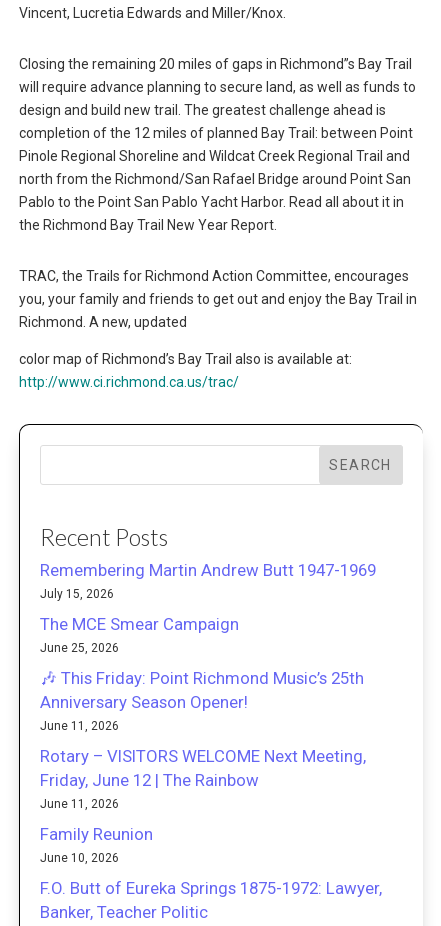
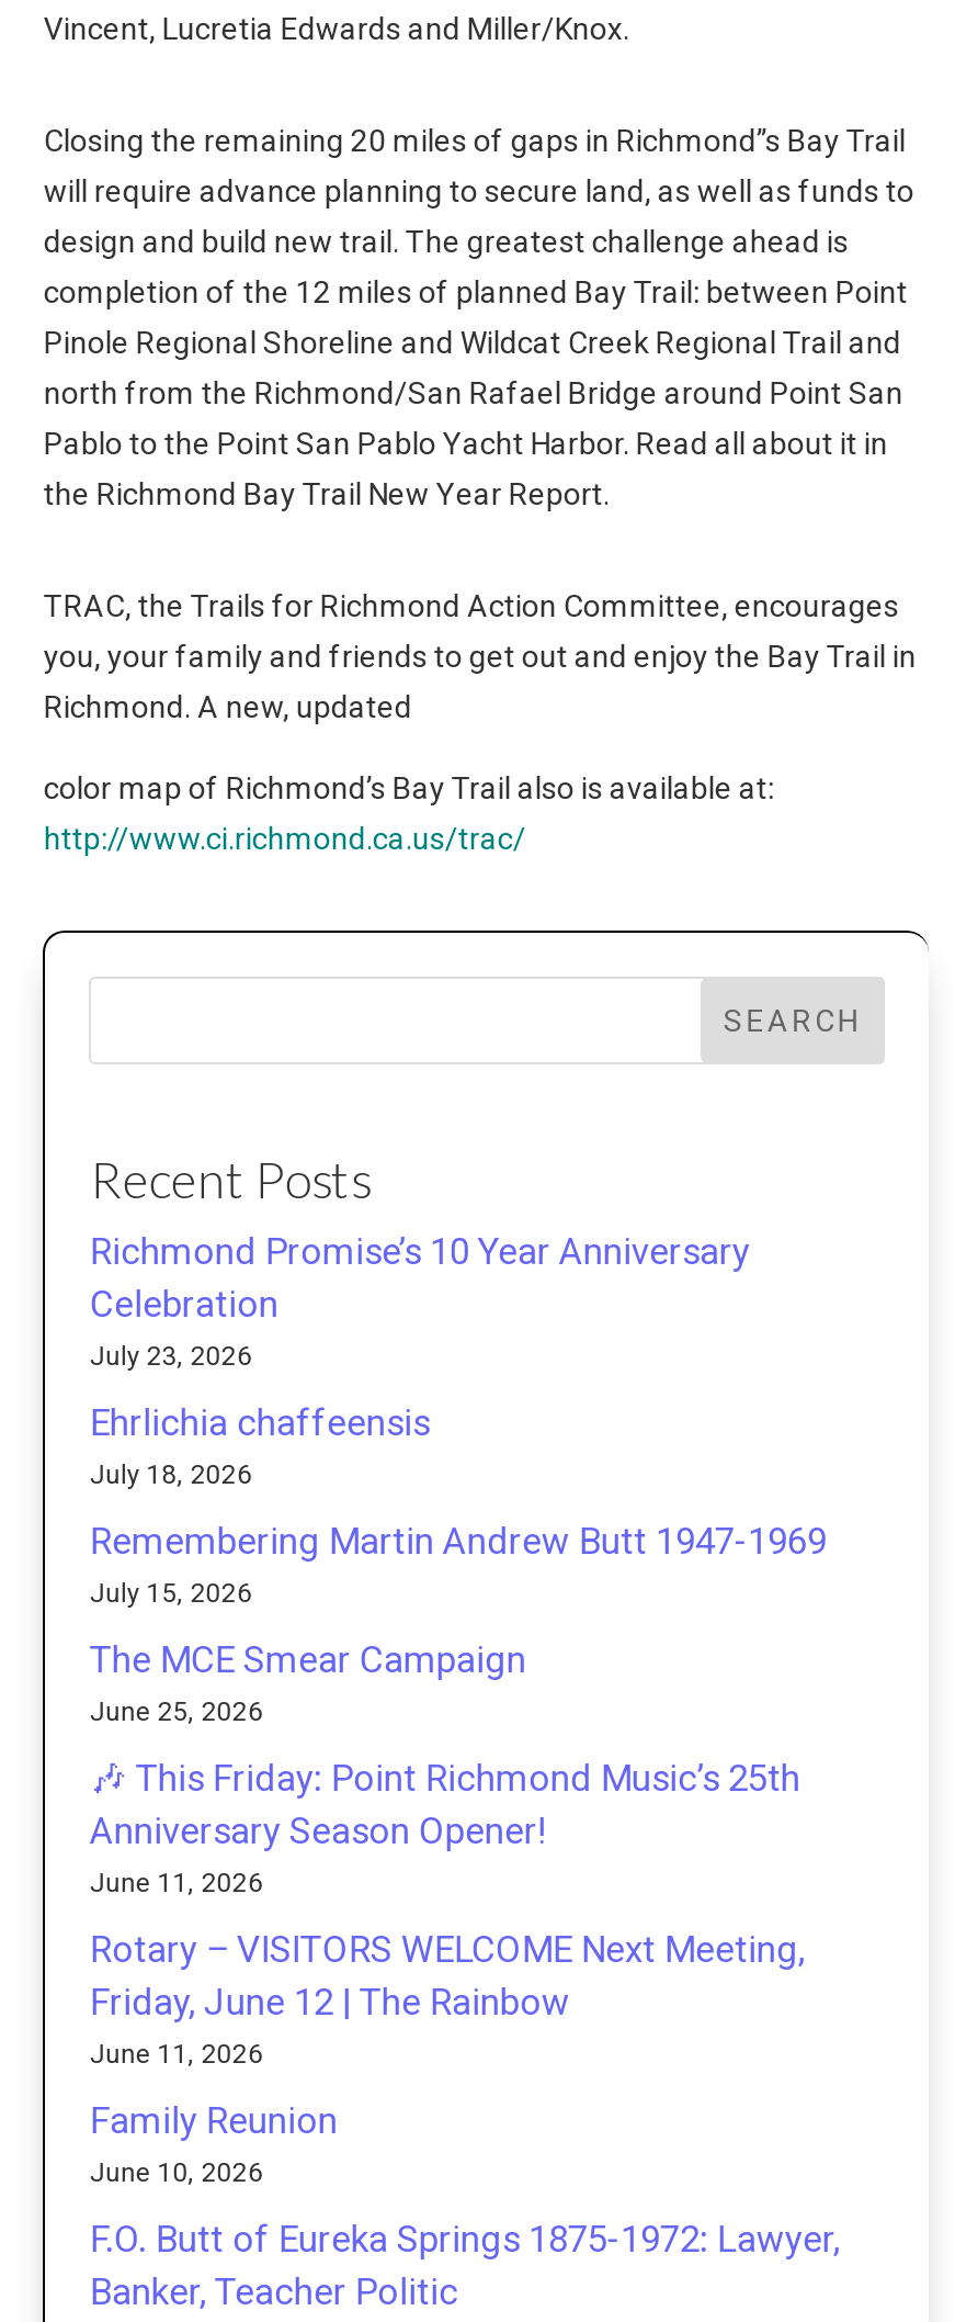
none -> [90,1230,750,1491] Richmond Promise’s 10 Year Anniversary | Celebration | July 23, 2026 | Ehrlichia chaffeensis | July 18, 2026

